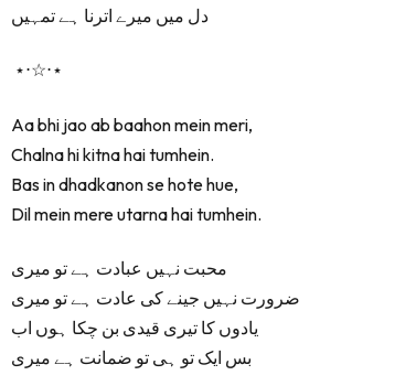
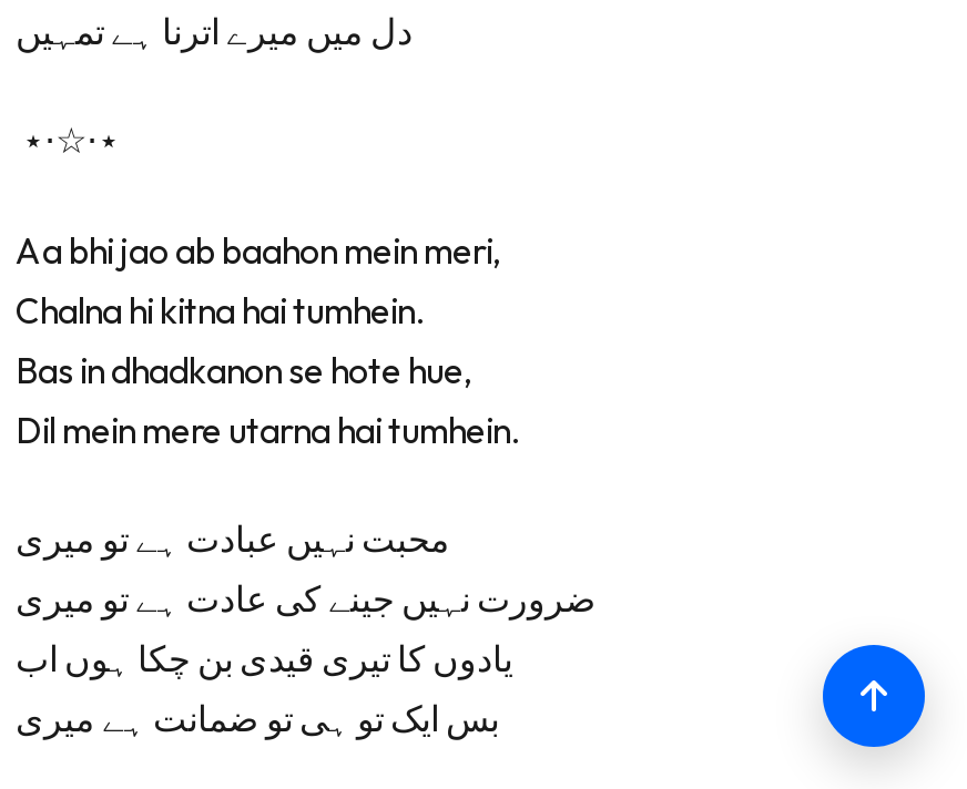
none -> [818,641,929,767] [image]

